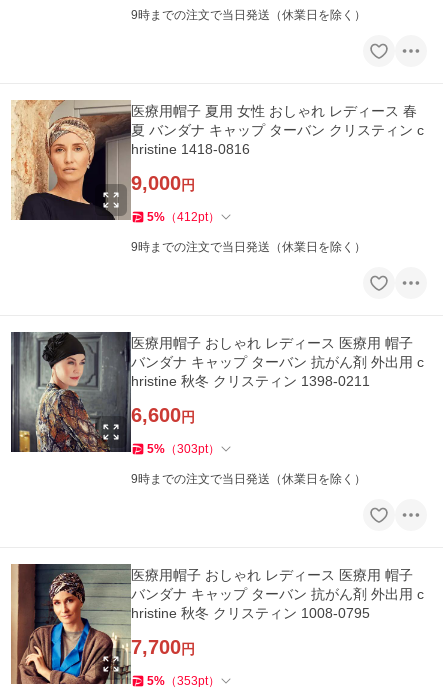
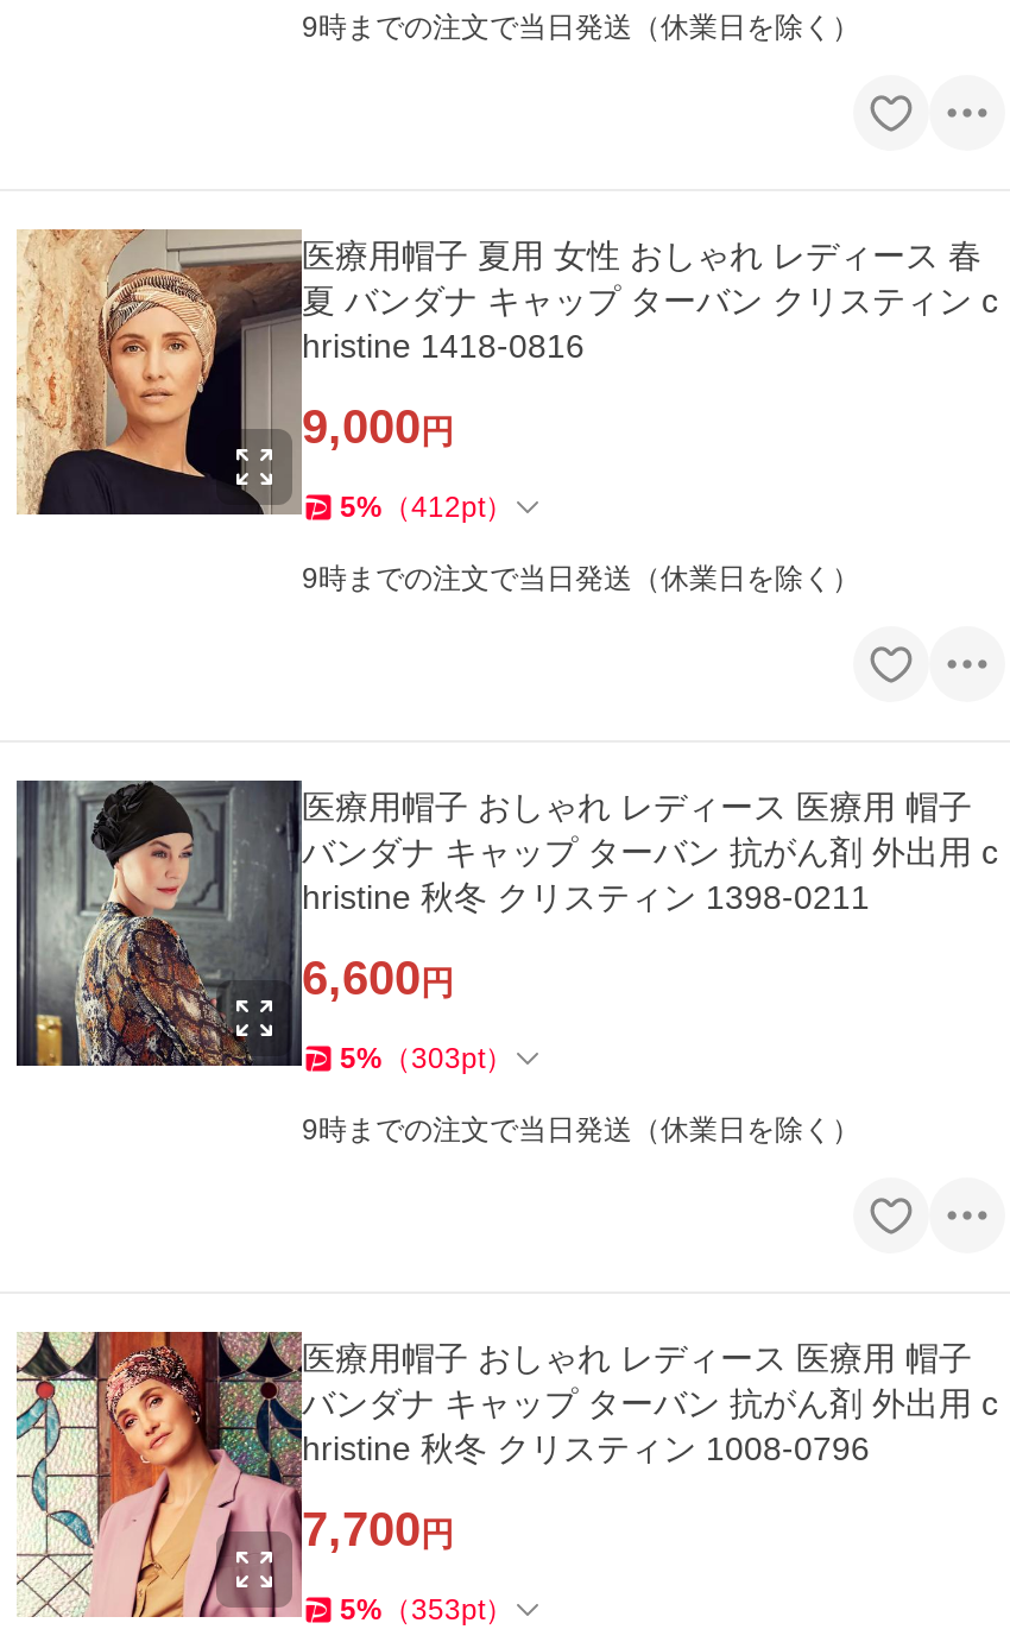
[10,563,370,685] [image] | hristine 秋冬 クリスティン 1008-0795 -> [14,1330,870,1619] [image] | hristine 秋冬 クリスティン 1008-0796

